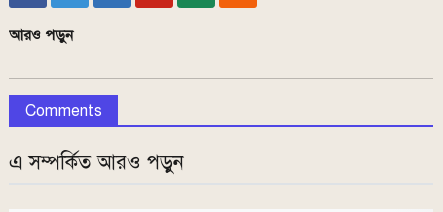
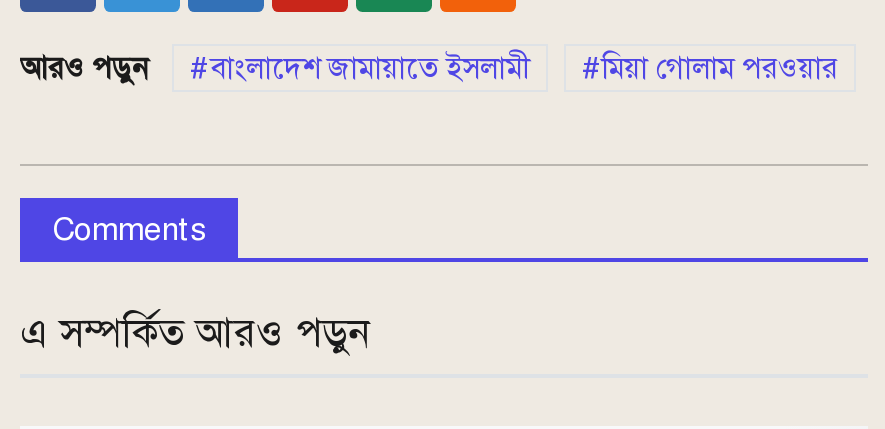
none -> [210,50,838,86] বাংলাদেশ জামায়াতে ইসলামী | মিয়া গোলাম পরওয়ার

